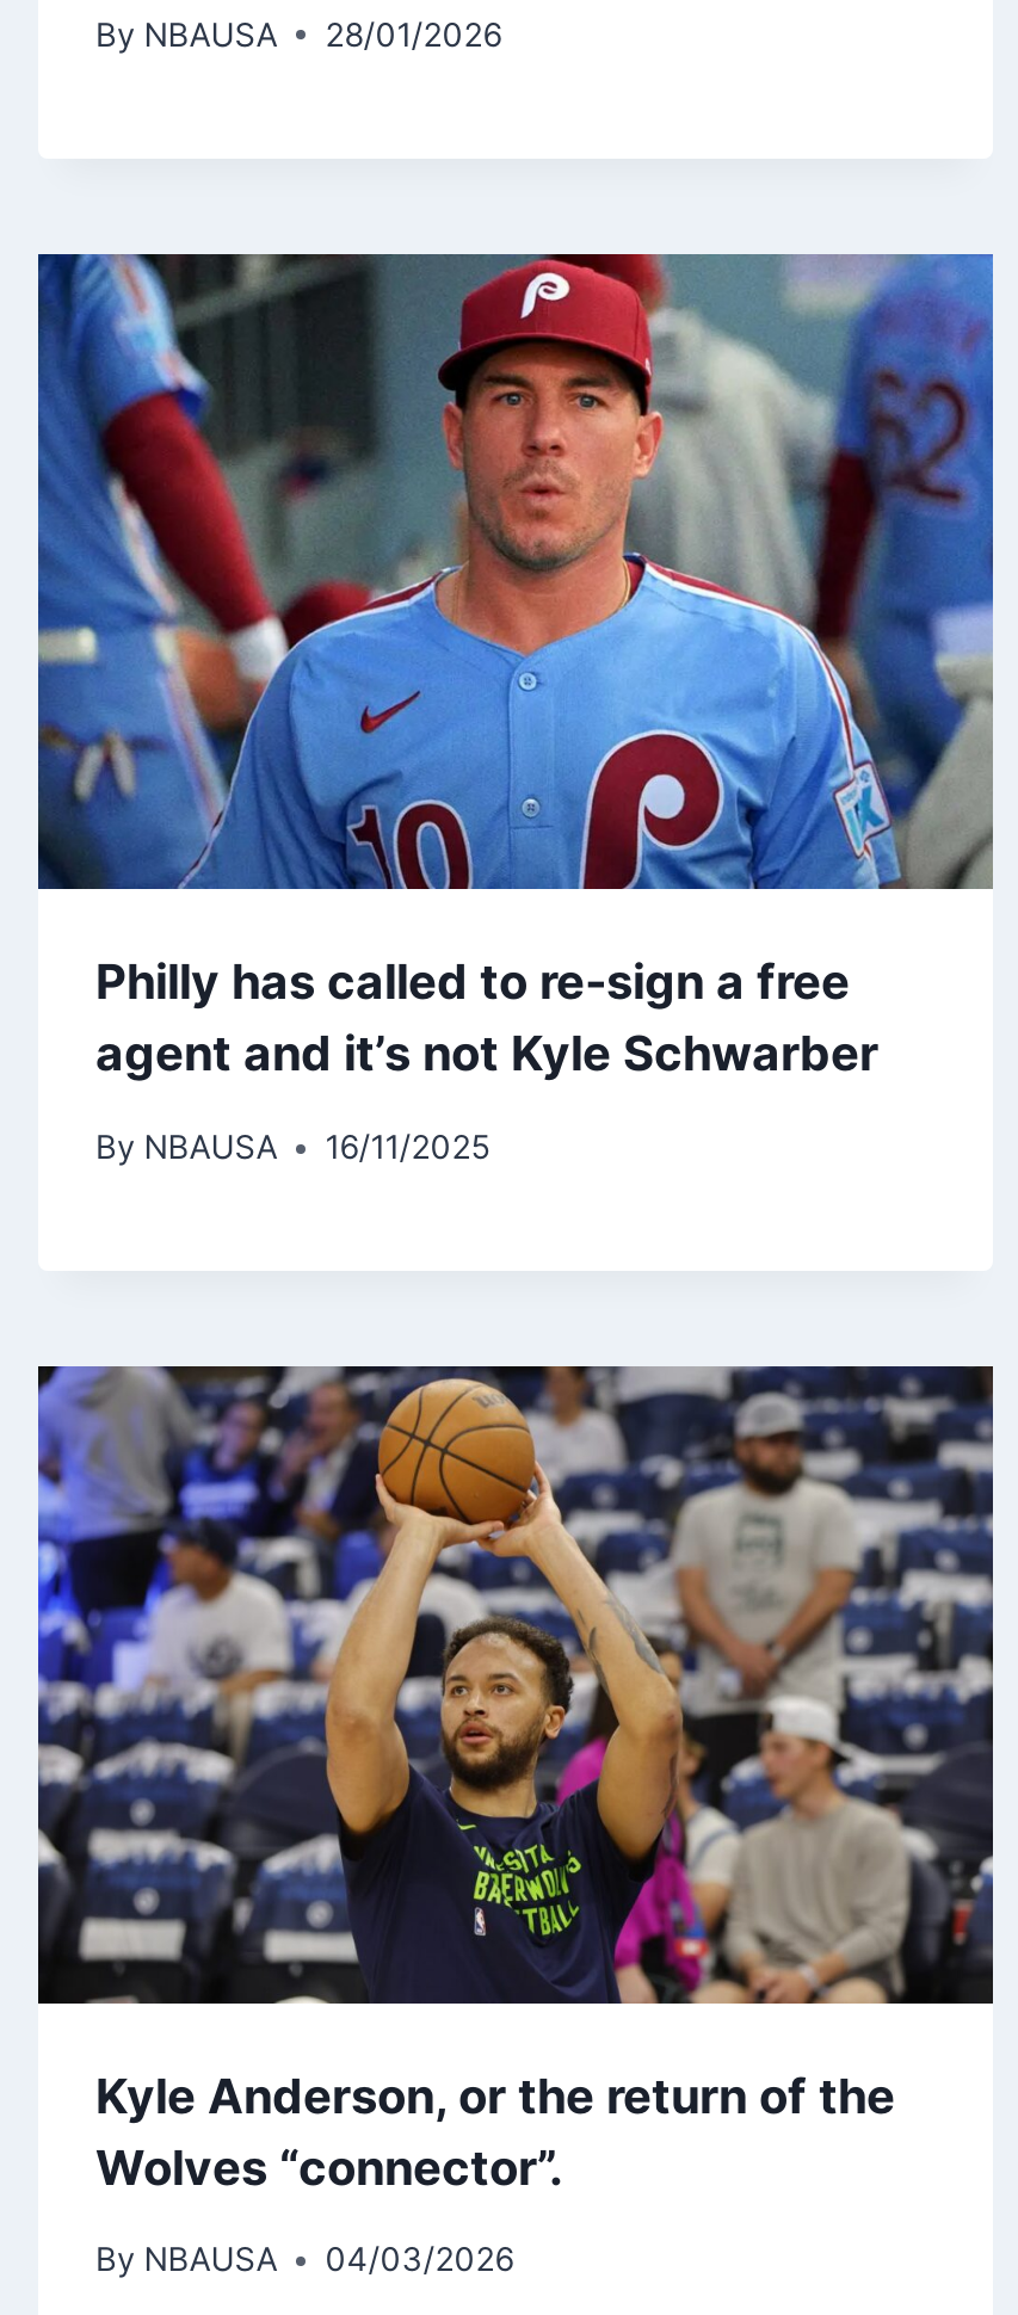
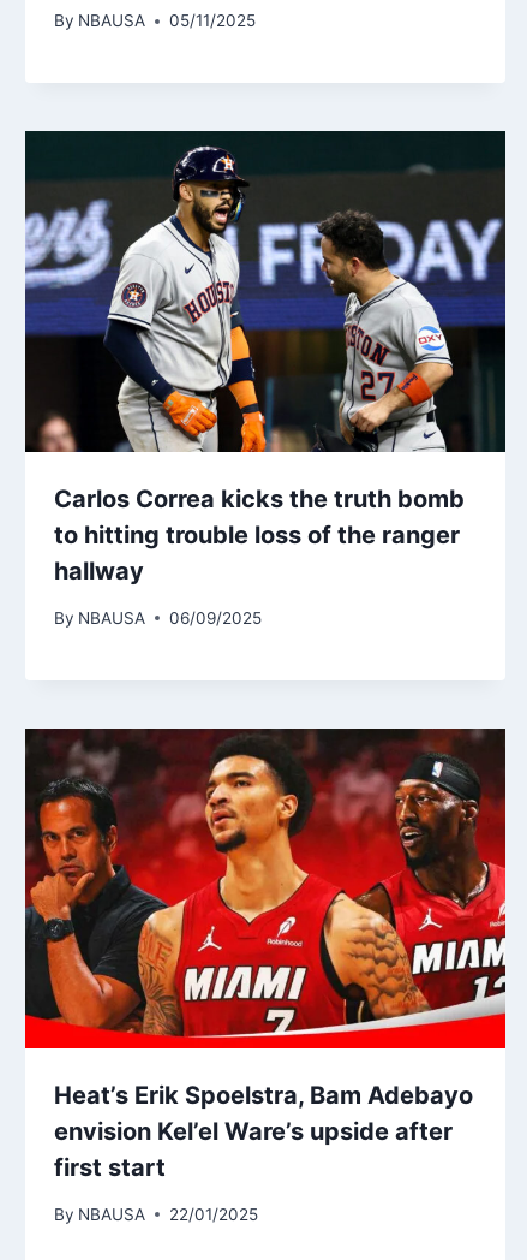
[95,15,502,53] By NBAUSA 28/01/2026 -> [54,11,256,31] By NBAUSA 05/11/2025
[36,251,995,1084] [image] | Philly has called to re-sign a free | agent and it’s not Kyle Schwarber -> [24,130,507,586] [image] | Carlos Correa kicks the truth bomb | to hitting trouble loss of the ranger | hallway
[95,1128,490,1166] By NBAUSA 16/11/2025 -> [54,608,262,627] By NBAUSA 06/09/2025
[36,1365,995,2196] [image] | Kyle Anderson, or the return of the | Wolves “connector”. -> [24,727,507,1182] [image] | Heat’s Erik Spoelstra, Bam Adebayo | envision Kel’el Ware’s upside after | first start
[95,2241,514,2279] By NBAUSA 04/03/2026 -> [54,1205,258,1224] By NBAUSA 22/01/2025

